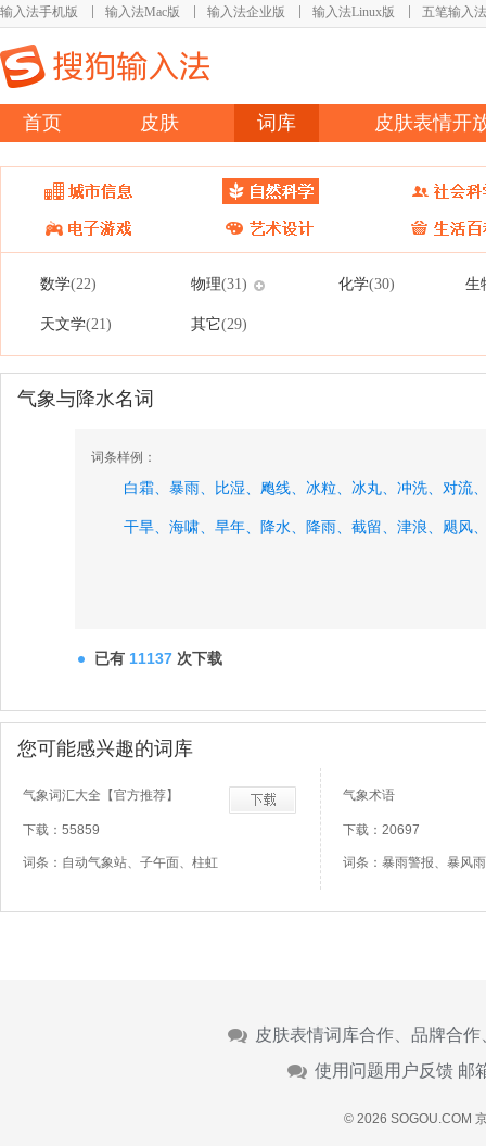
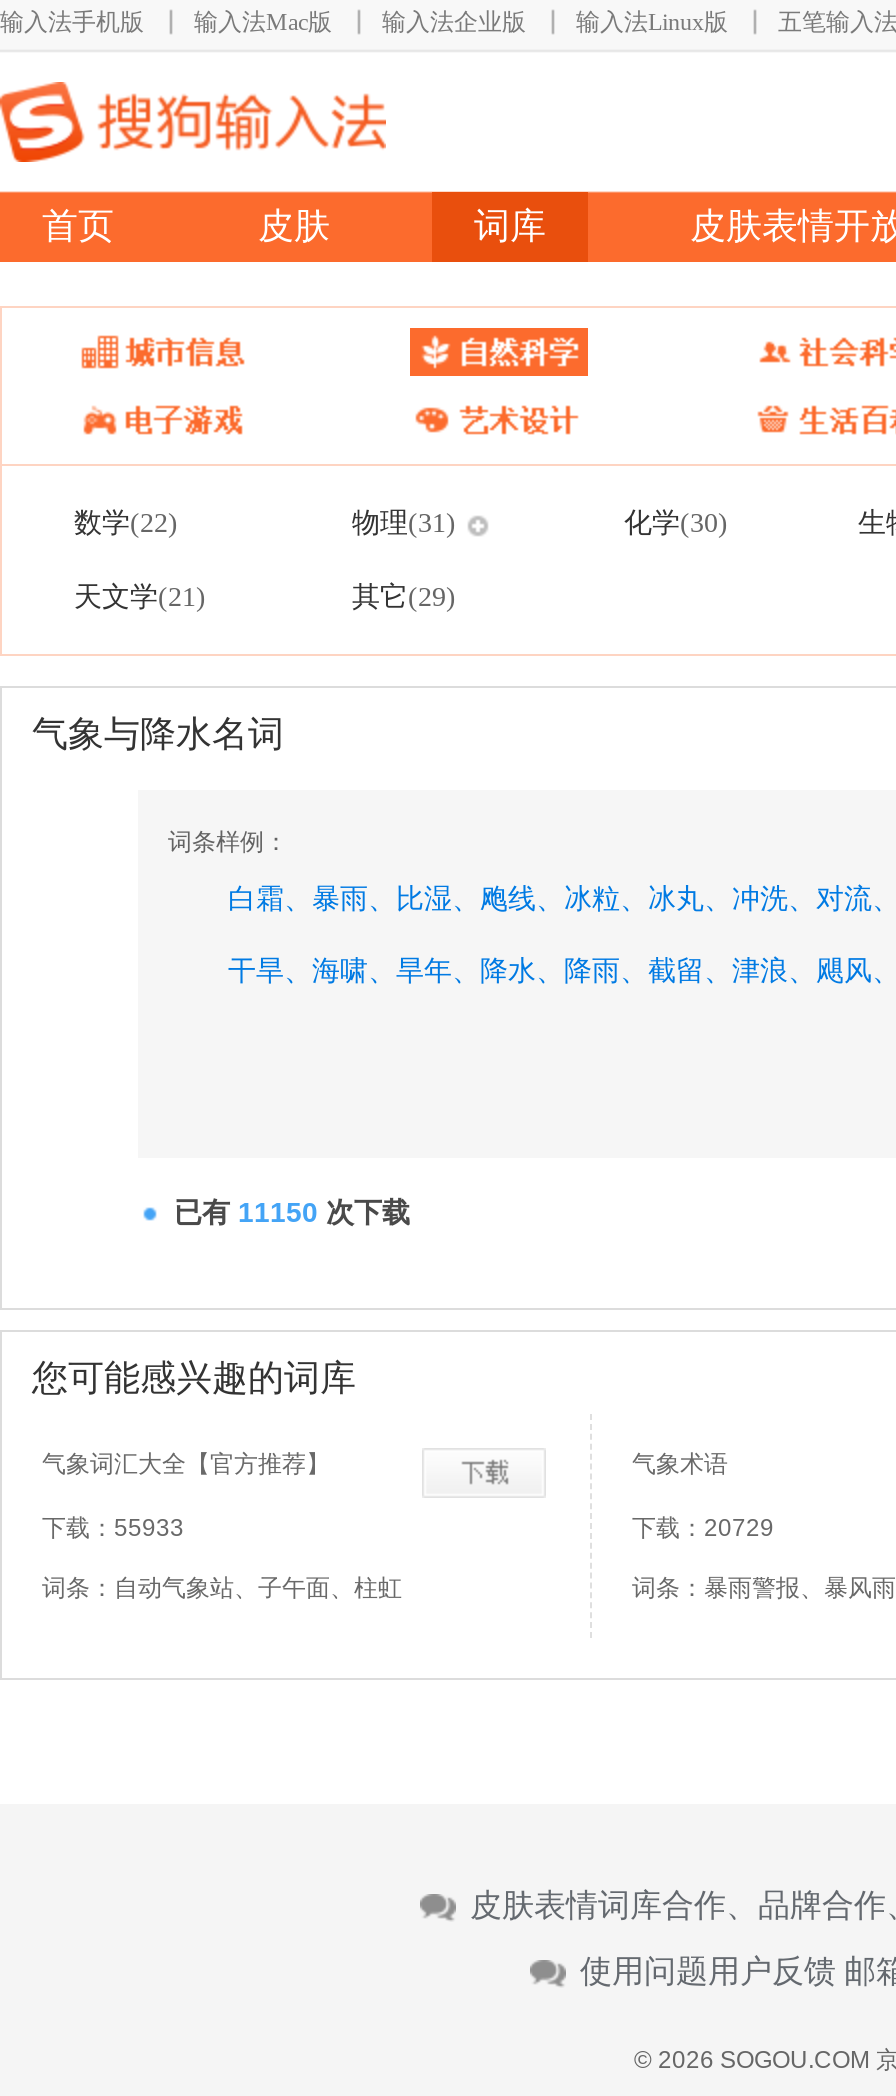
[94,650,222,667] 已有11137次下载 -> [174,1196,410,1228] 已有11150次下载
[23,822,100,838] 下载：55859 -> [42,1514,184,1542] 下载：55933
[343,822,420,838] 下载：20697 -> [632,1514,774,1542] 下载：20729

